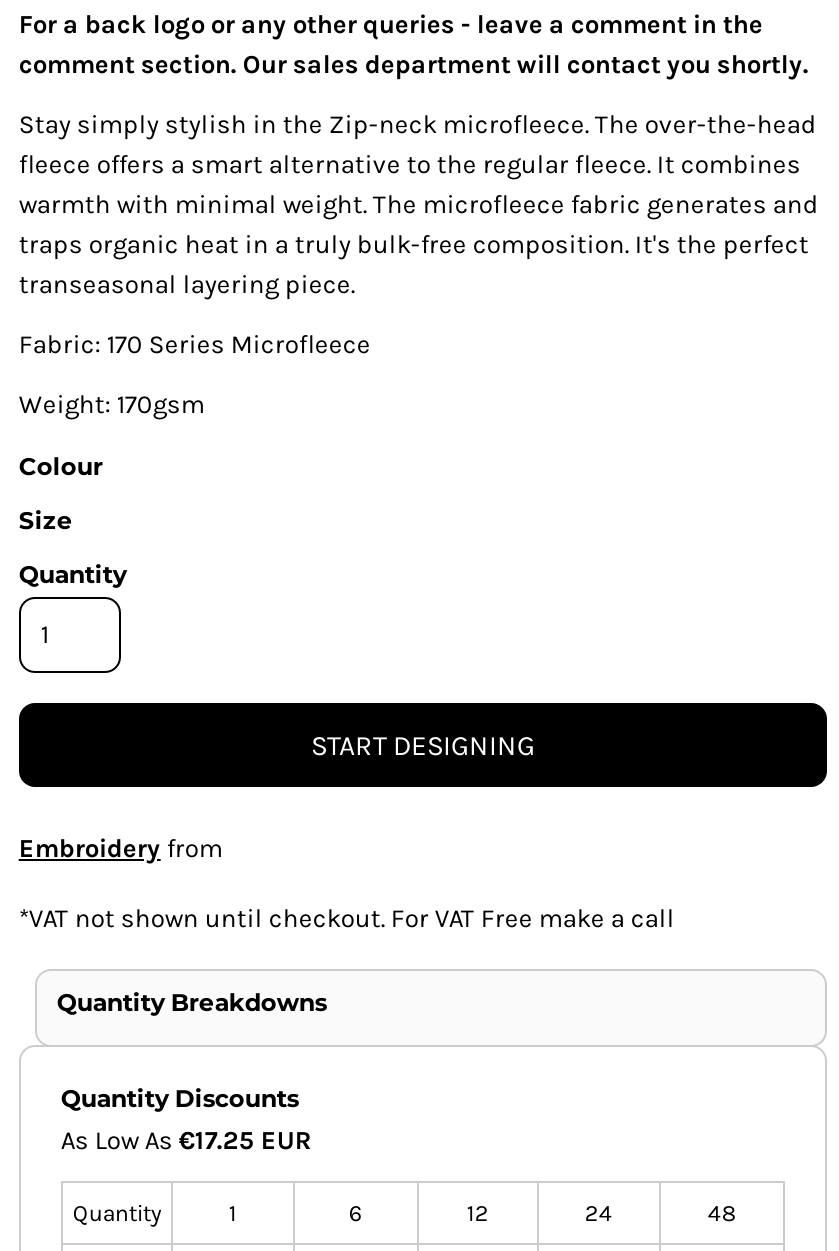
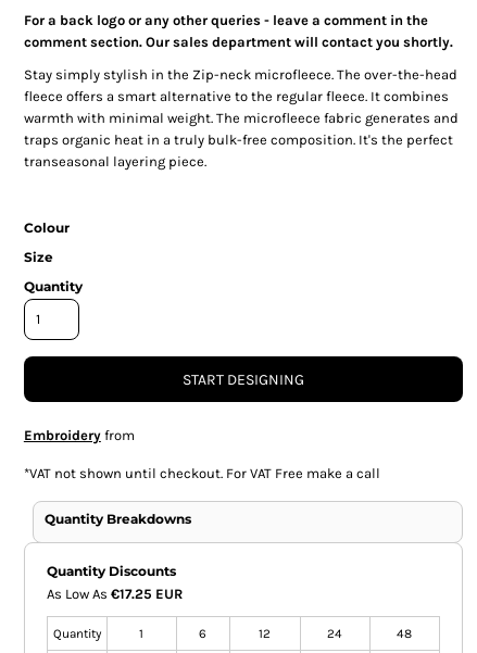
[19,329,371,419] Fabric: 170 Series Microfleece | Weight: 170gsm -> none

